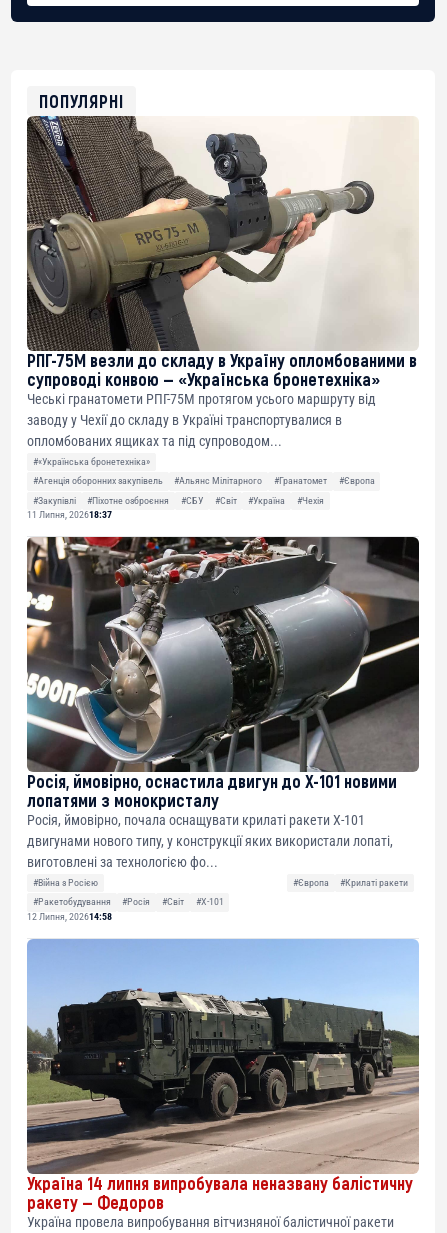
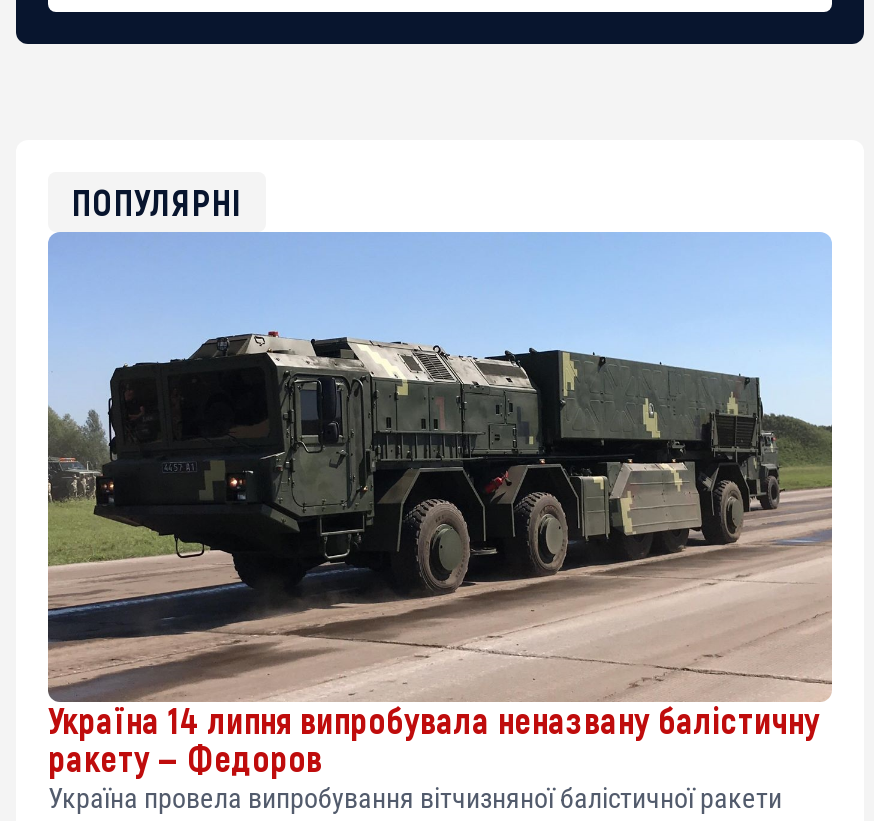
[26,115,417,520] [image] | РПГ-75М везли до складу в Україну опломбованими в | супроводі конвою — «Українська бронетехніка» | Чеські гранатомети РПГ-75М протягом усього маршруту від | заводу у Чехії до складу в Україні транспортувалися в | опломбованих ящиках та під супроводом... | #«Українська бронетехніка» | #Агенція оборонних закупівель | #Альянс Мілітарного | #Гранатомет | #Європа | #Закупівлі | #Піхотне озброєння | #СБУ | #Світ | #Україна | #Чехія | 11 Липня, 2026 18:37 -> none
[26,536,420,921] [image] | Росія, ймовірно, оснастила двигун до Х-101 новими | лопатями з монокристалу | Росія, ймовірно, почала оснащувати крилаті ракети Х-101 | двигунами нового типу, у конструкції яких використали лопаті, | виготовлені за технологією фо... | #Війна з Росією | #Європа | #Крилаті ракети | #Ракетобудування | #Росія | #Світ | #Х-101 | 12 Липня, 2026 14:58 -> none

